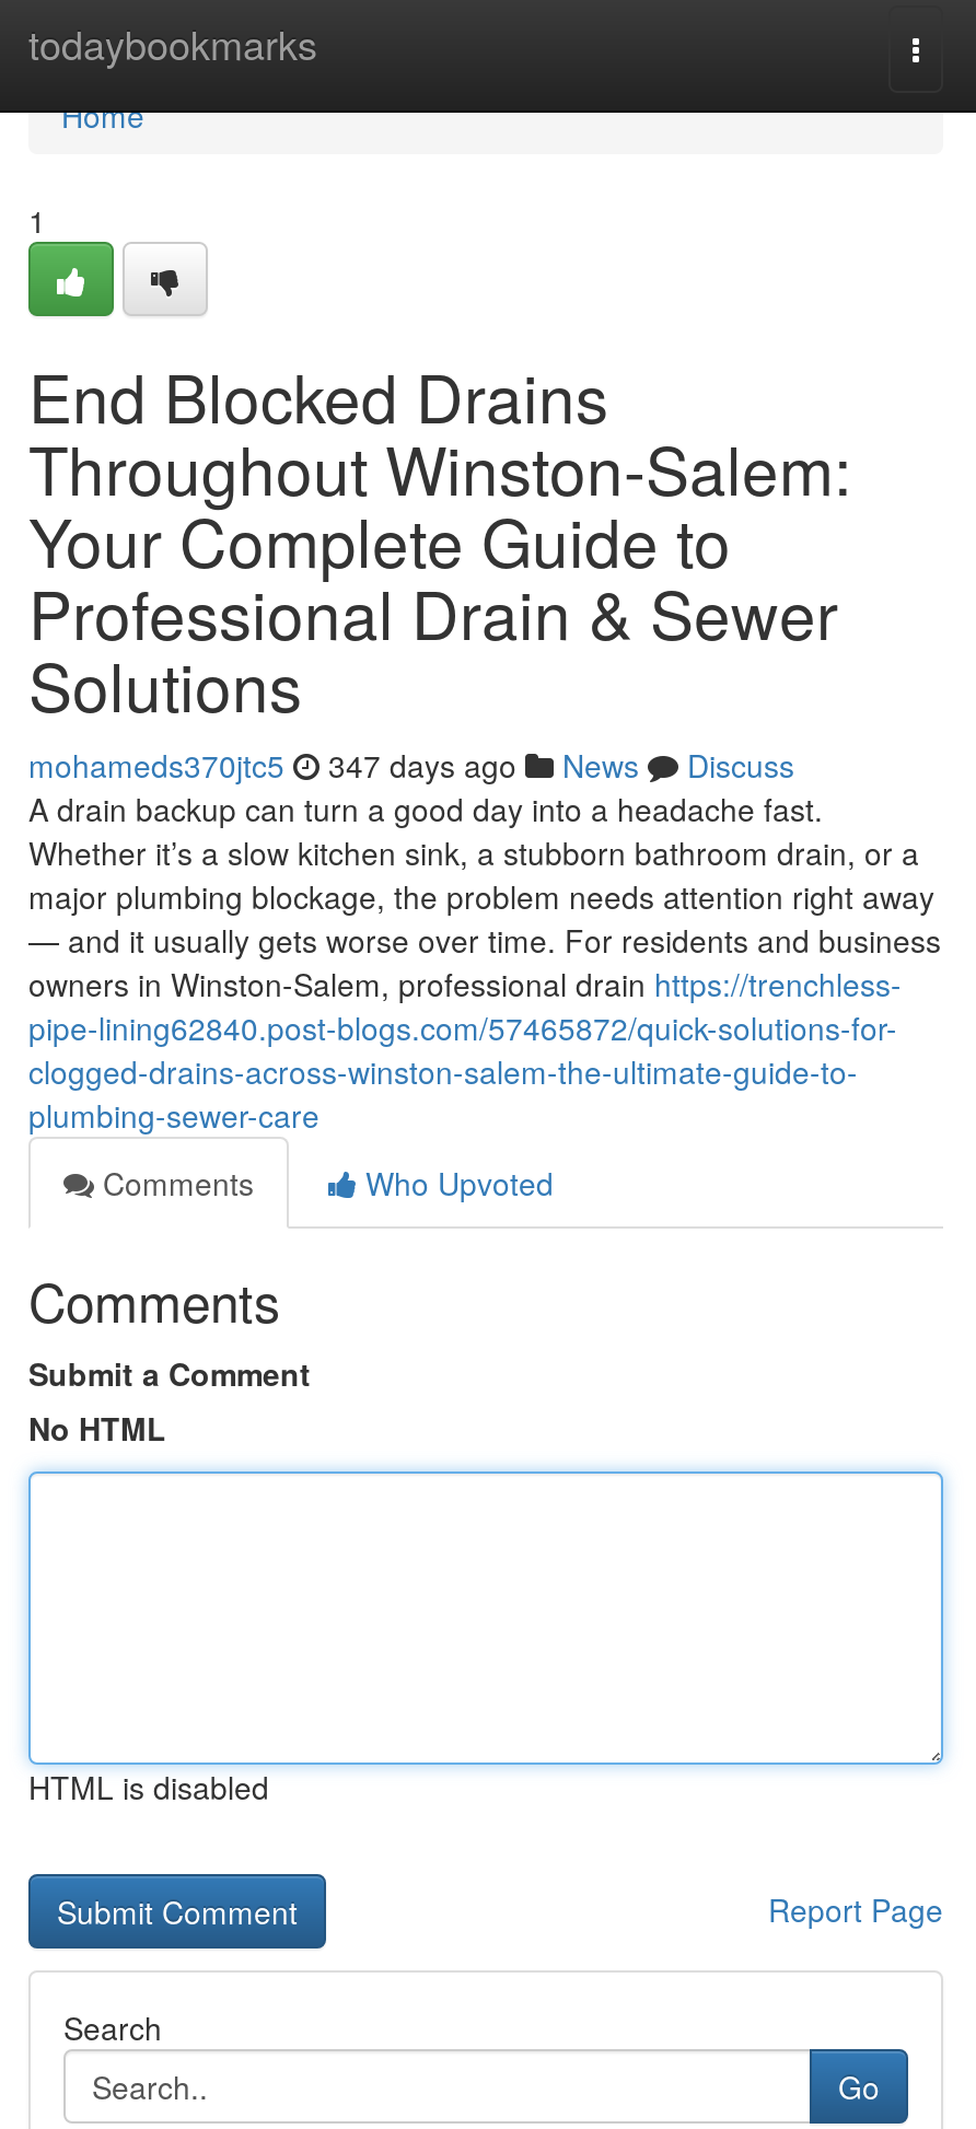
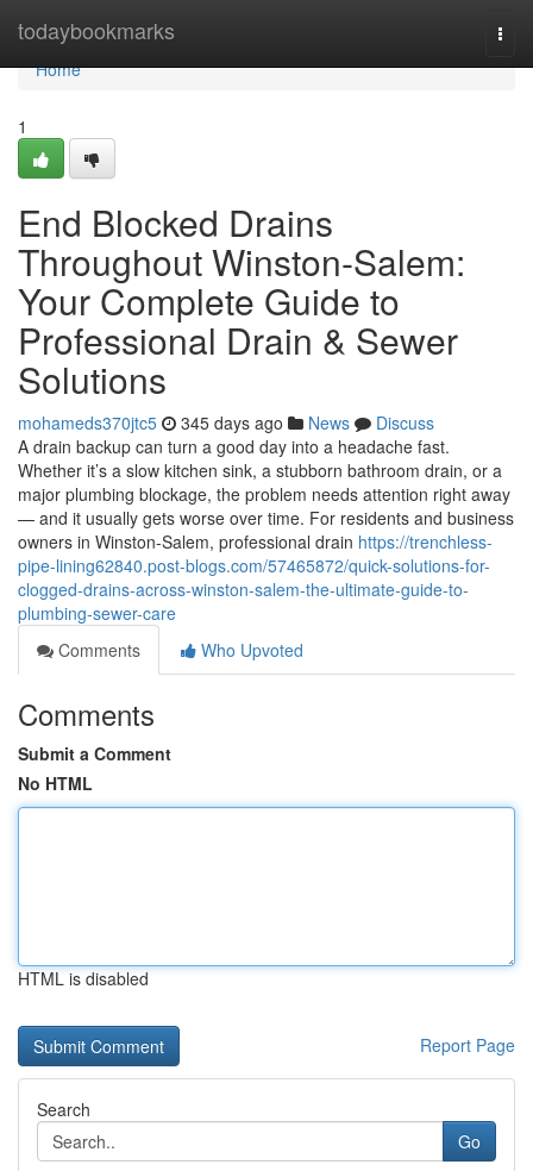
[28,743,794,787] mohameds370jtc5 347 days ago News Discuss -> [18,411,434,434] mohameds370jtc5 345 days ago News Discuss

